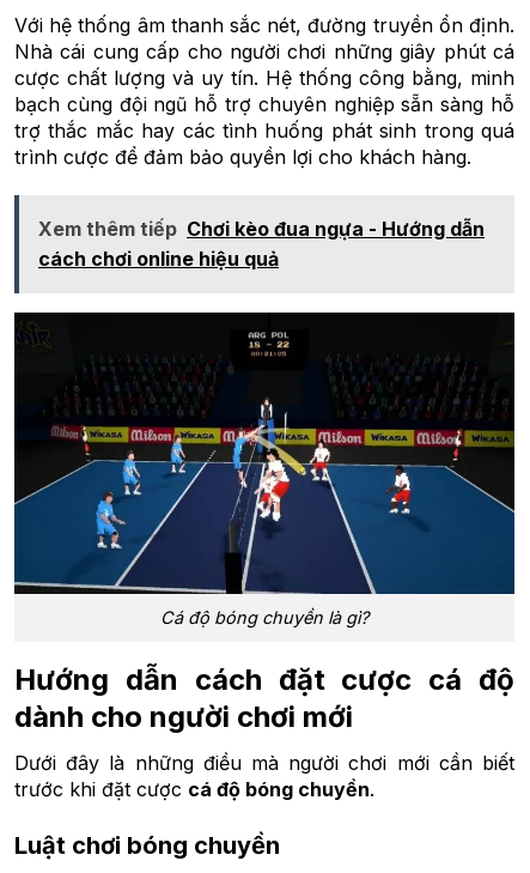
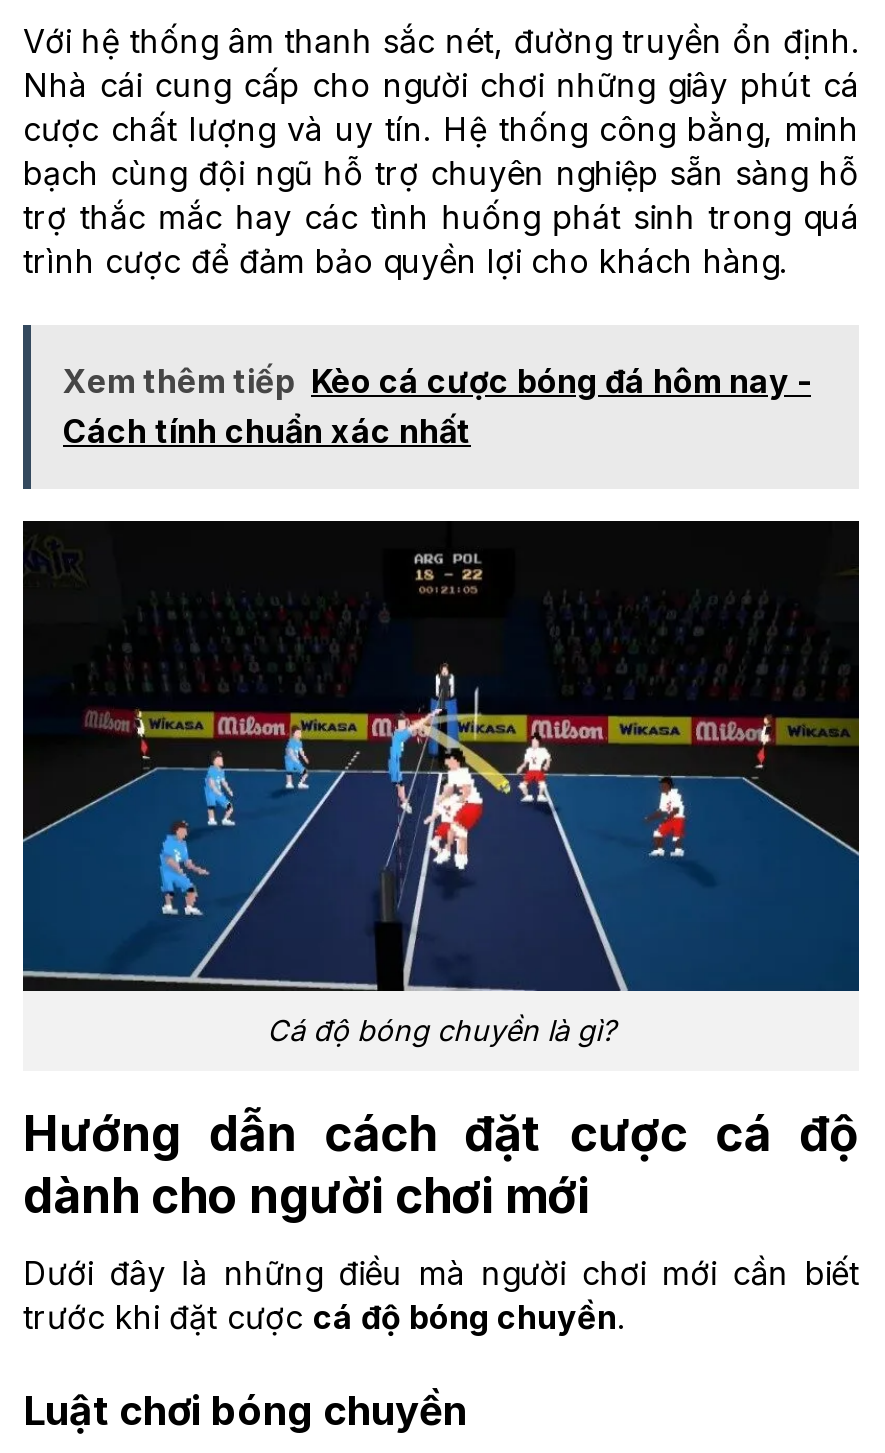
[38,217,485,271] Xem thêm tiếp Chơi kèo đua ngựa - Hướng dẫn | cách chơi online hiệu quả -> [63,361,811,451] Xem thêm tiếp Kèo cá cược bóng đá hôm nay - | Cách tính chuẩn xác nhất

